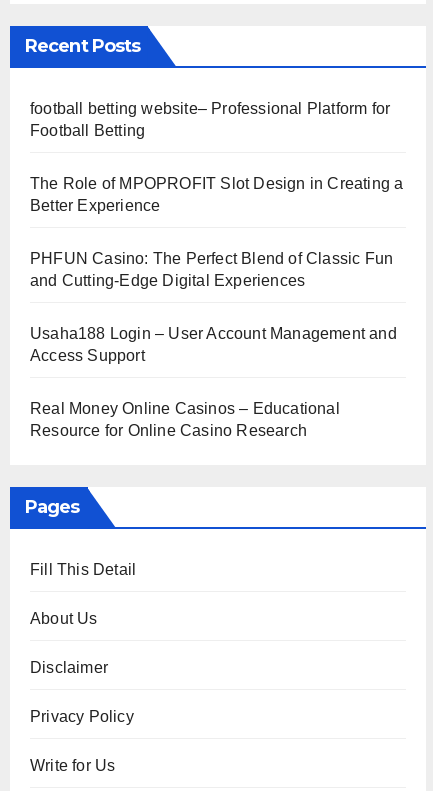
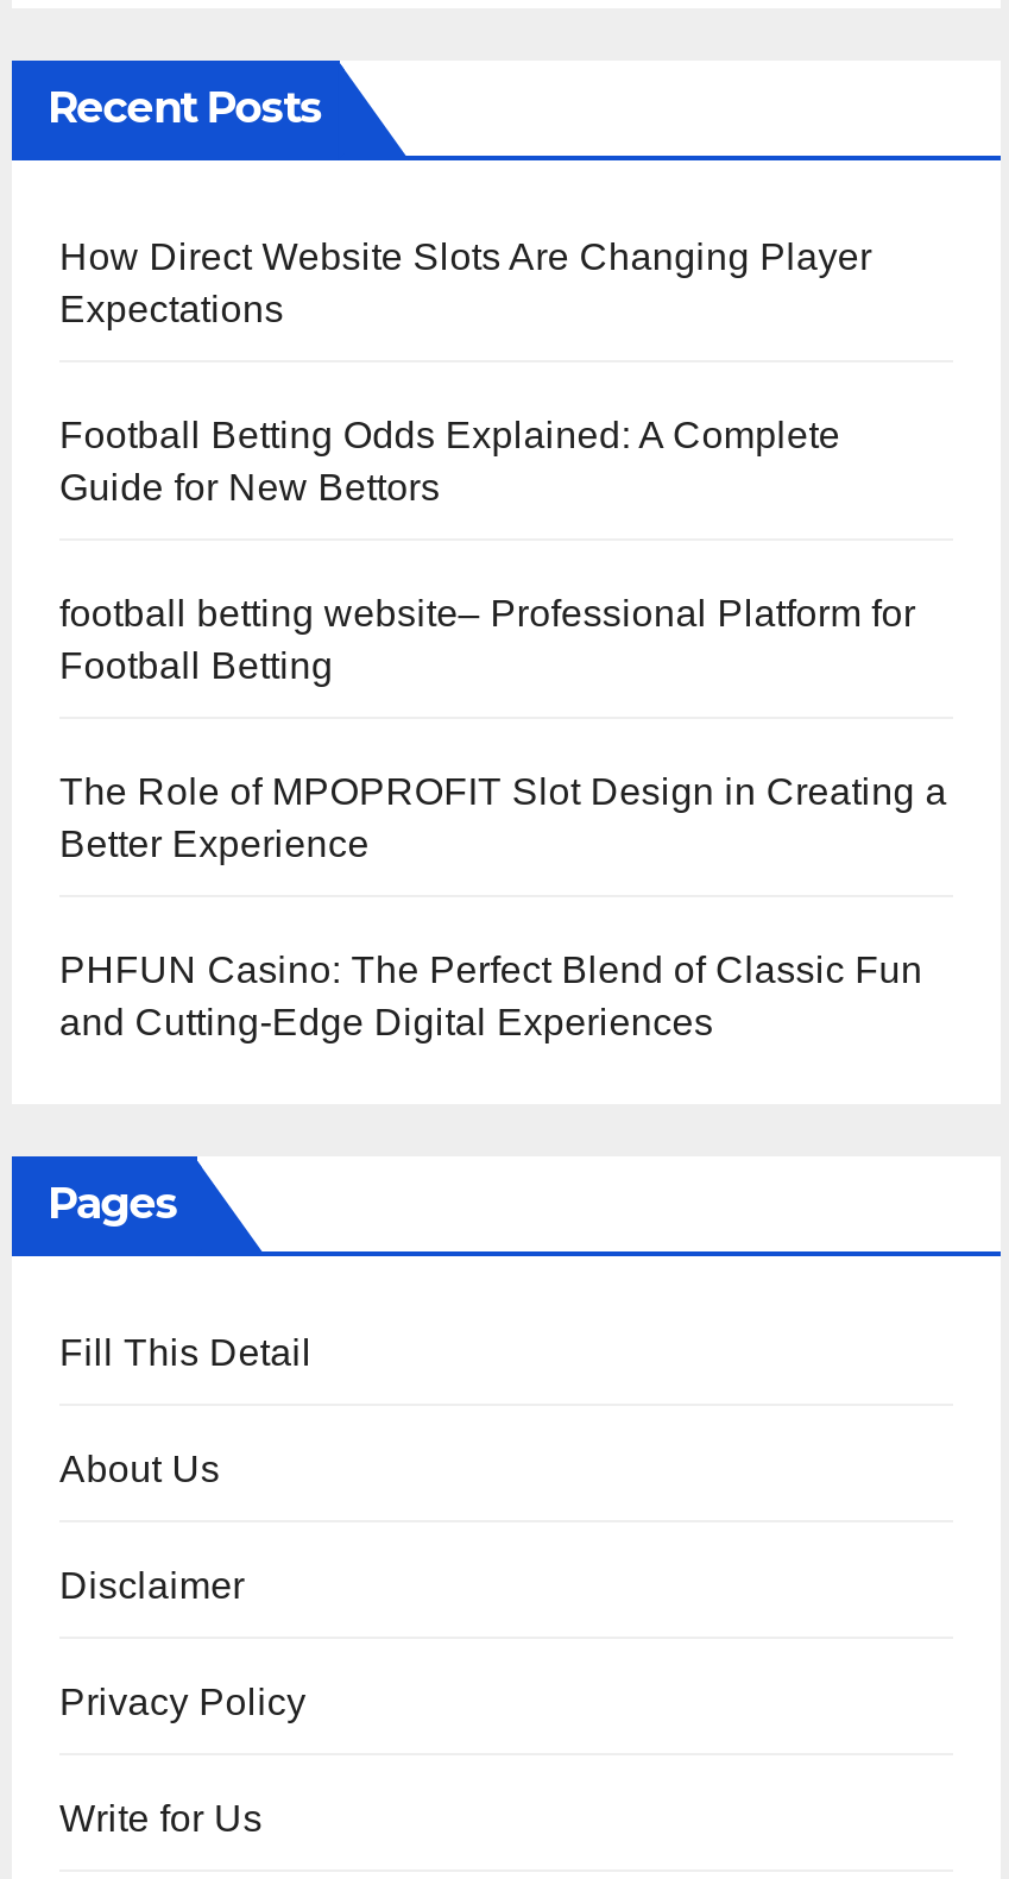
none -> [59,237,872,507] How Direct Website Slots Are Changing Player | Expectations | Football Betting Odds Explained: A Complete | Guide for New Bettors
moved [30,100,403,289] -> [59,593,947,1042]: football betting website– Professional Platform for | Football Betting | The Role of MPOPROFIT Slot Design in Creating a | Better Experience | PHFUN Casino: The Perfect Blend of Classic Fun | and Cutting-Edge Digital Experiences
[30,325,397,439] Usaha188 Login – User Account Management and | Access Support | Real Money Online Casinos – Educational | Resource for Online Casino Research -> none

